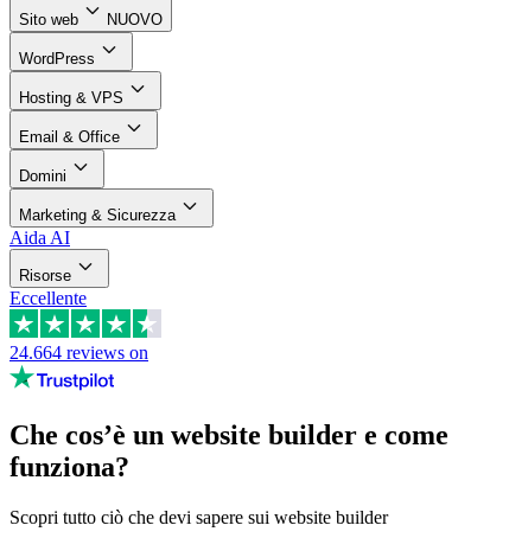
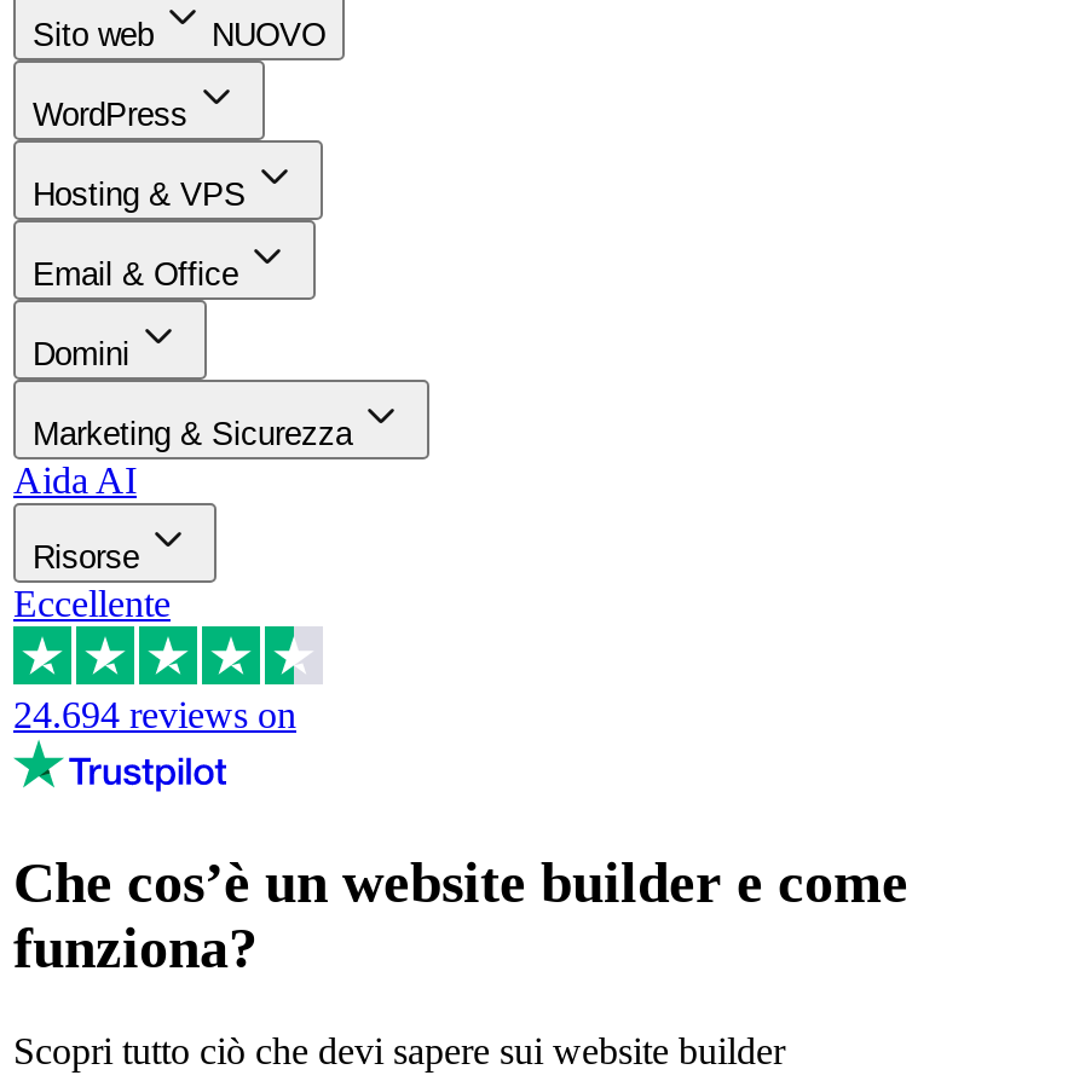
[9,342,148,363] 24.664 reviews on -> [13,694,296,735] 24.694 reviews on

